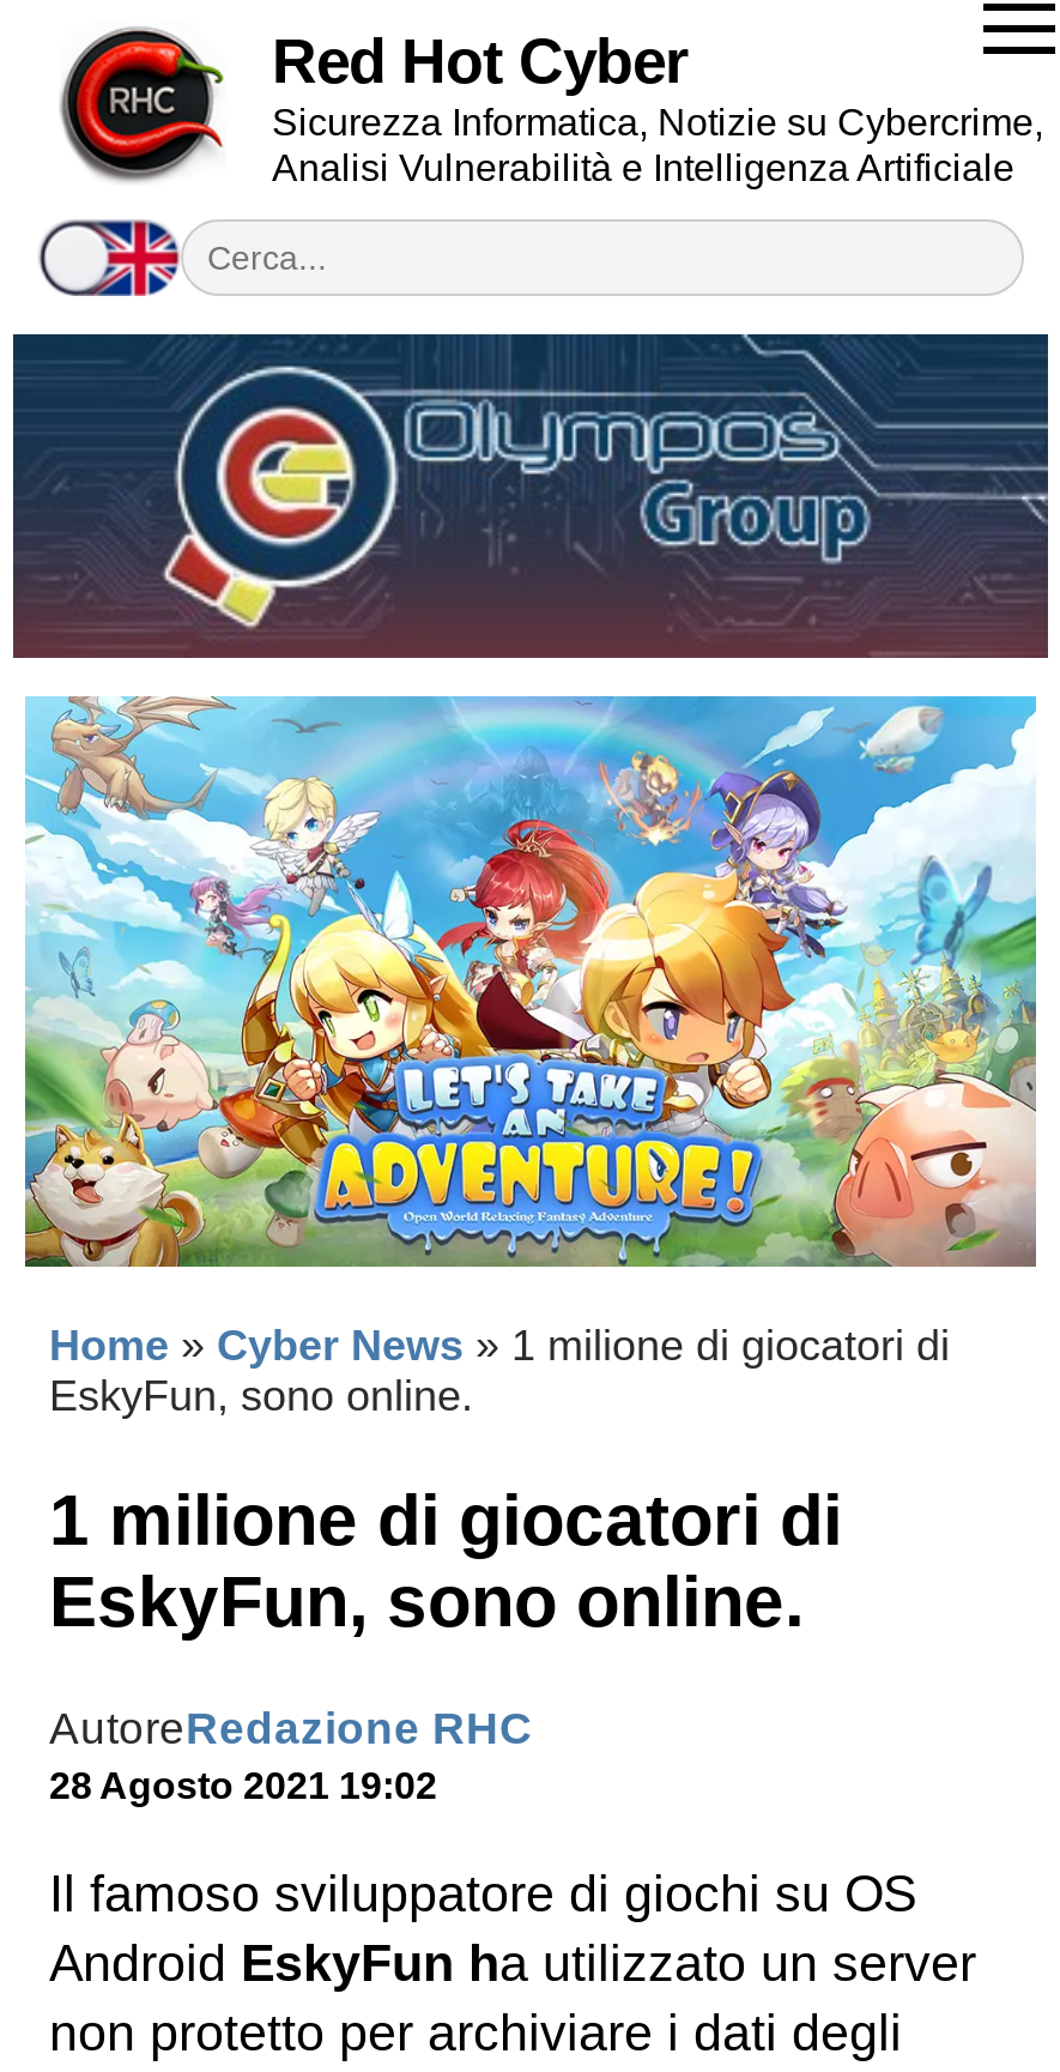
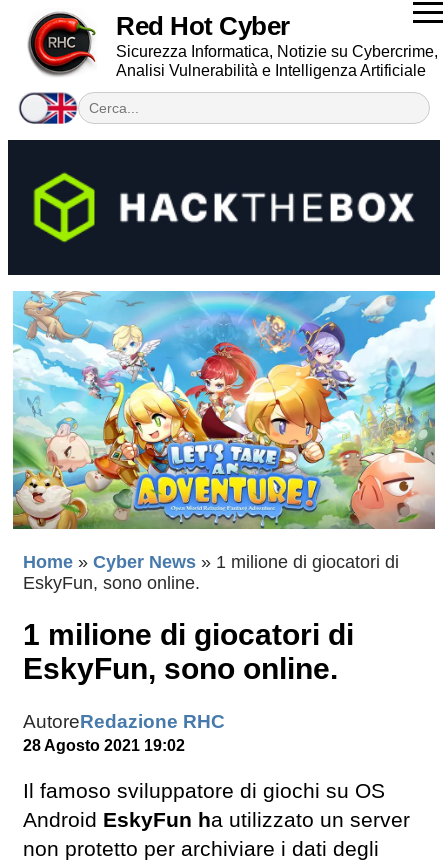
[13,332,1048,660] [image] -> [8,139,440,276] [image]

